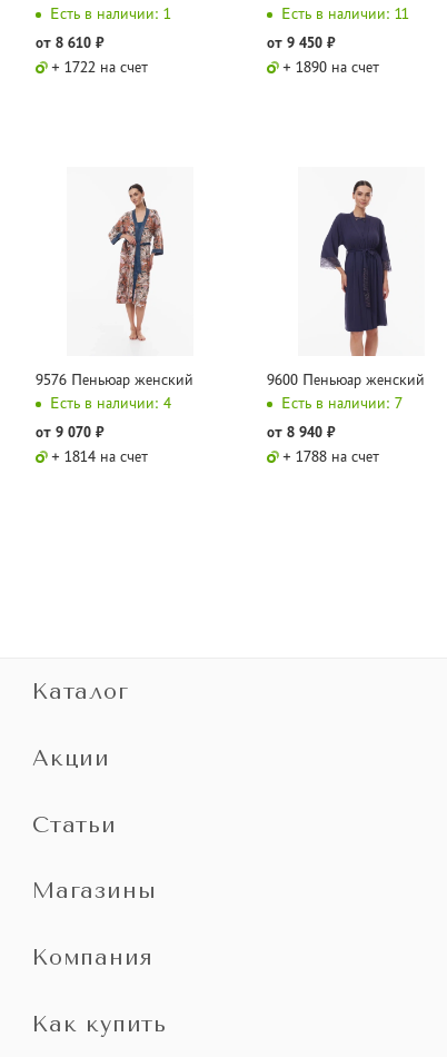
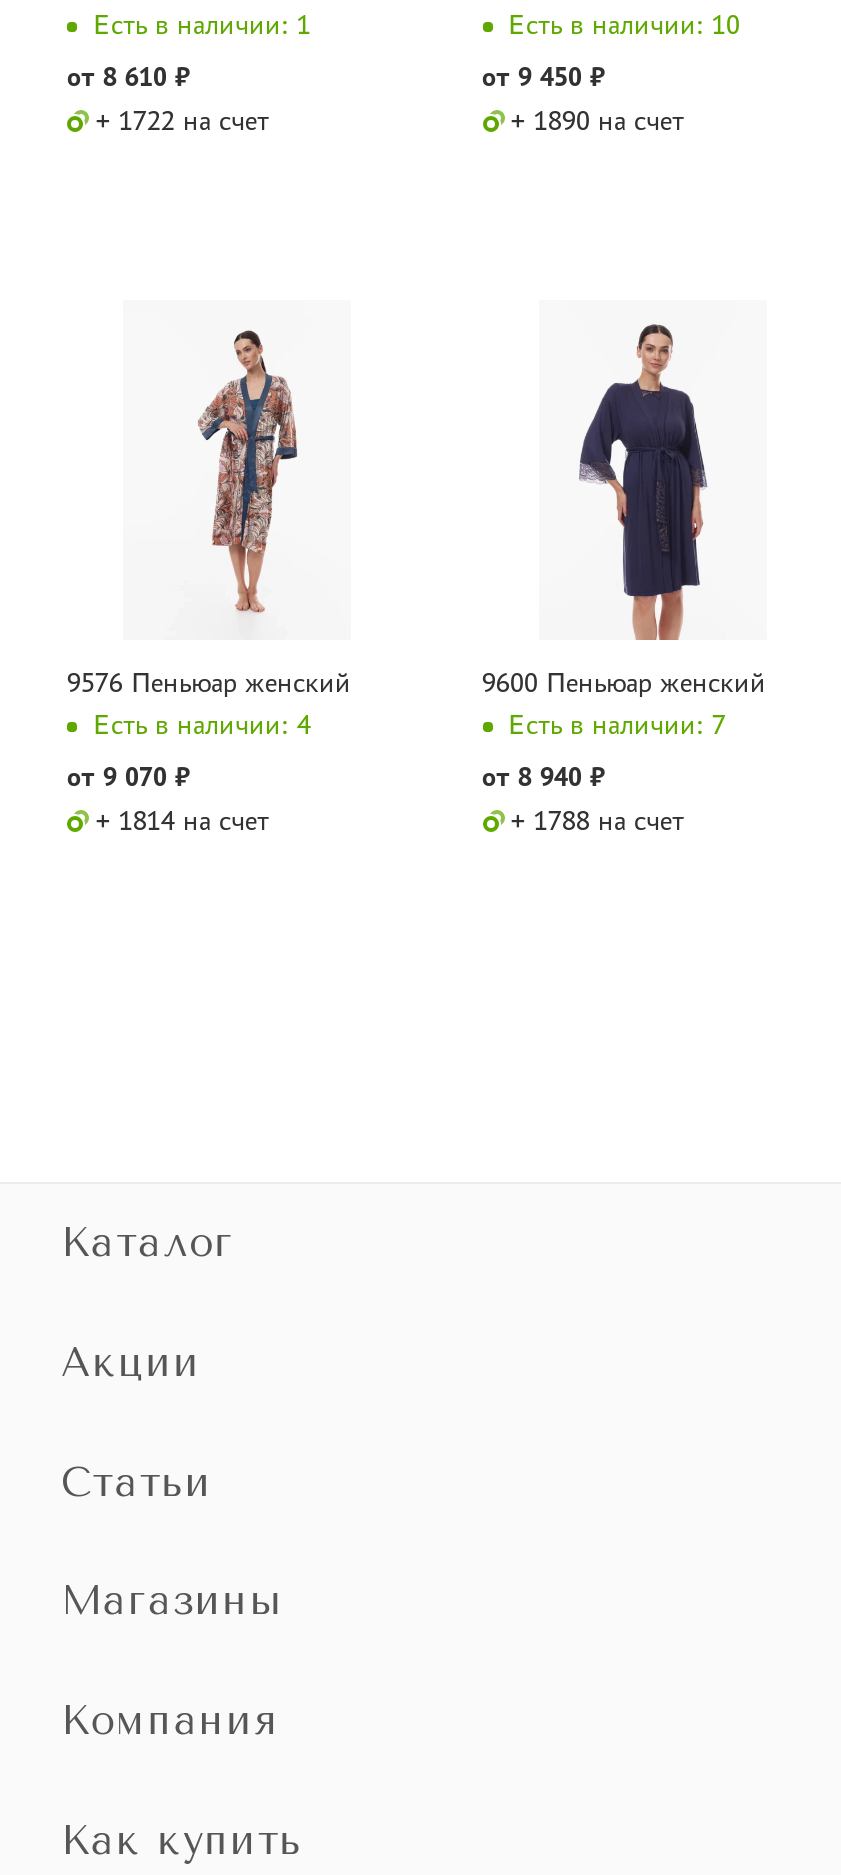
[281,5,409,22] Есть в наличии: 11 -> [508,9,740,39] Есть в наличии: 10

